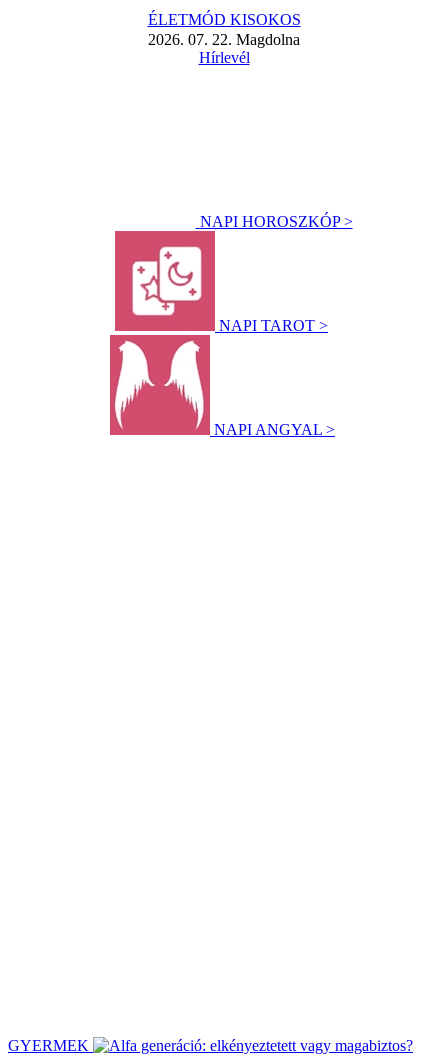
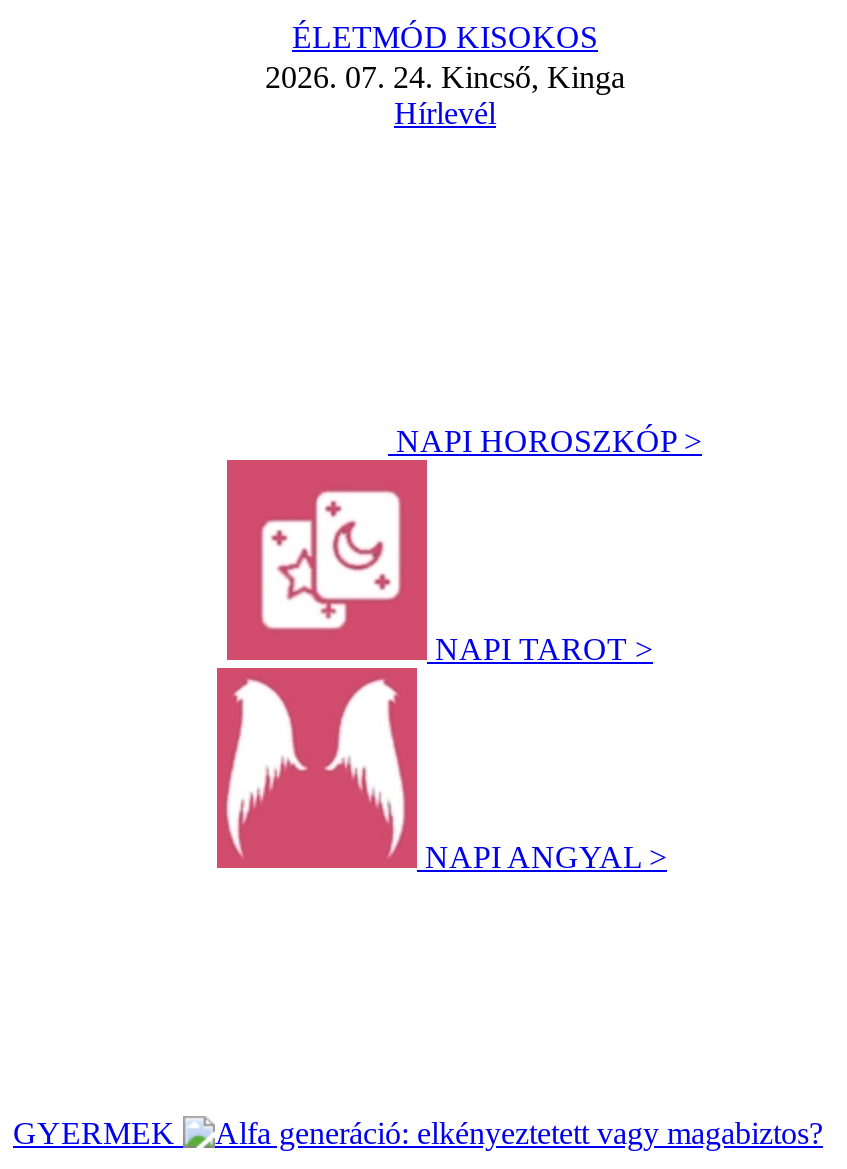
[148,31,300,48] 2026. 07. 22. Magdolna -> [265,60,625,94] 2026. 07. 24. Kincső, Kinga

